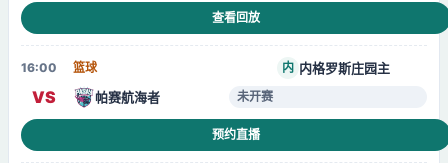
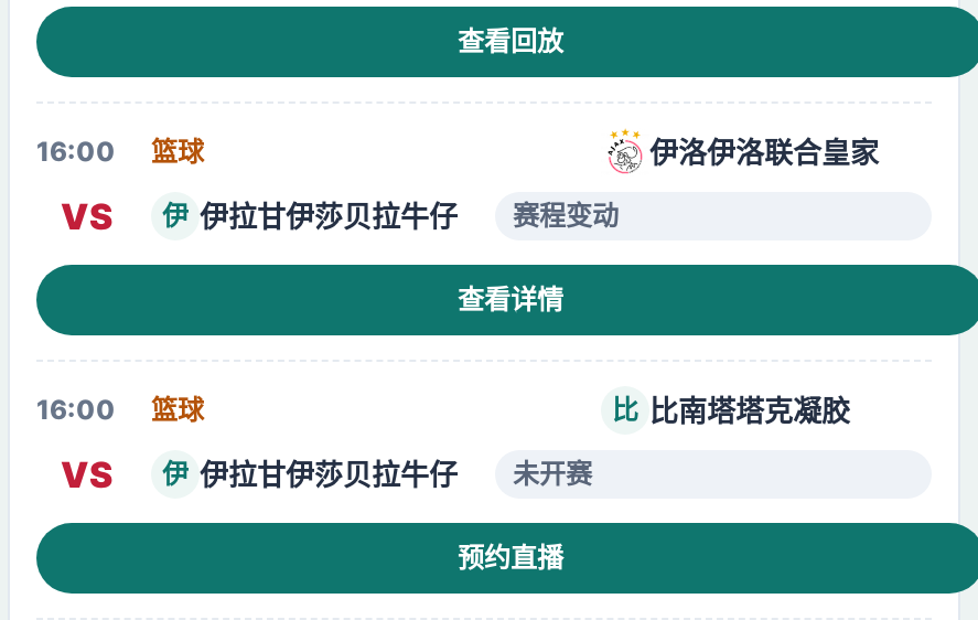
[282,59,390,75] 内 内格罗斯庄园主 -> [649,133,879,169] 伊洛伊洛联合皇家
[95,88,160,104] 帕赛航海者 -> [36,197,850,496] 伊 伊拉甘伊莎贝拉牛仔 | 赛程变动 | 查看详情 | 16:00 | 篮球 | 比 比南塔塔克凝胶 | VS | 伊 伊拉甘伊莎贝拉牛仔

